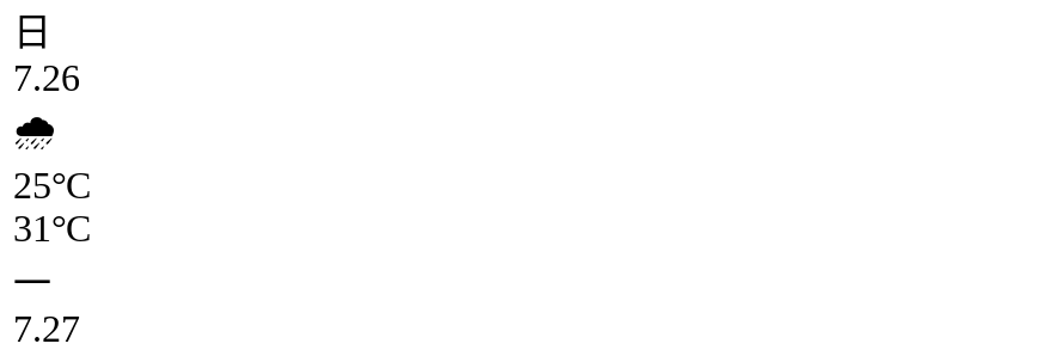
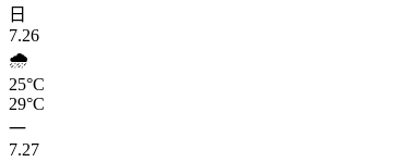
[13,207,92,248] 31°C -> [9,94,45,113] 29°C

